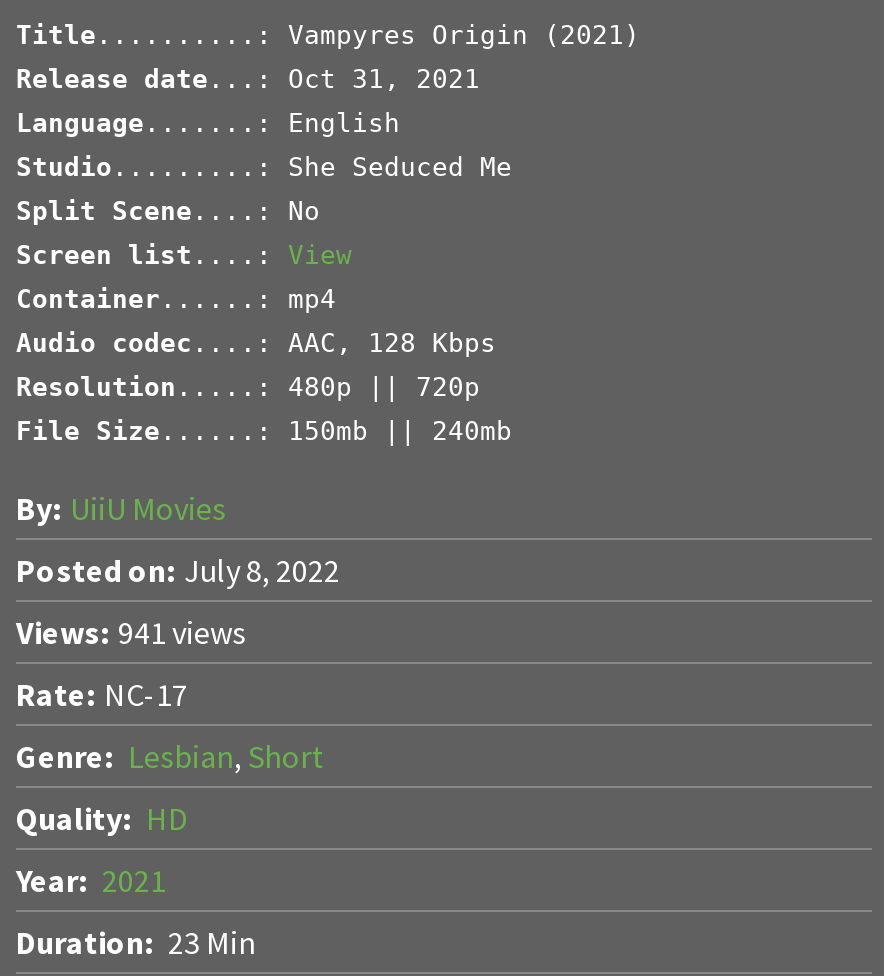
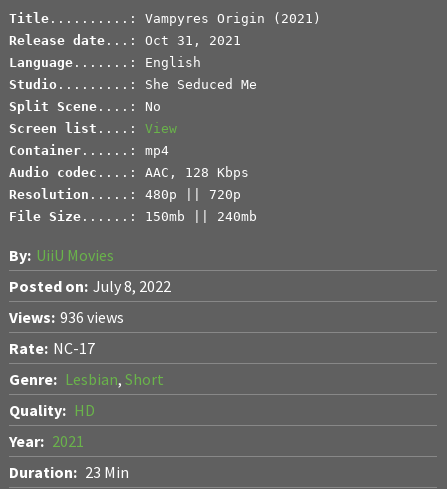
[16,612,246,652] Views: 941 views -> [9,307,124,327] Views: 936 views

